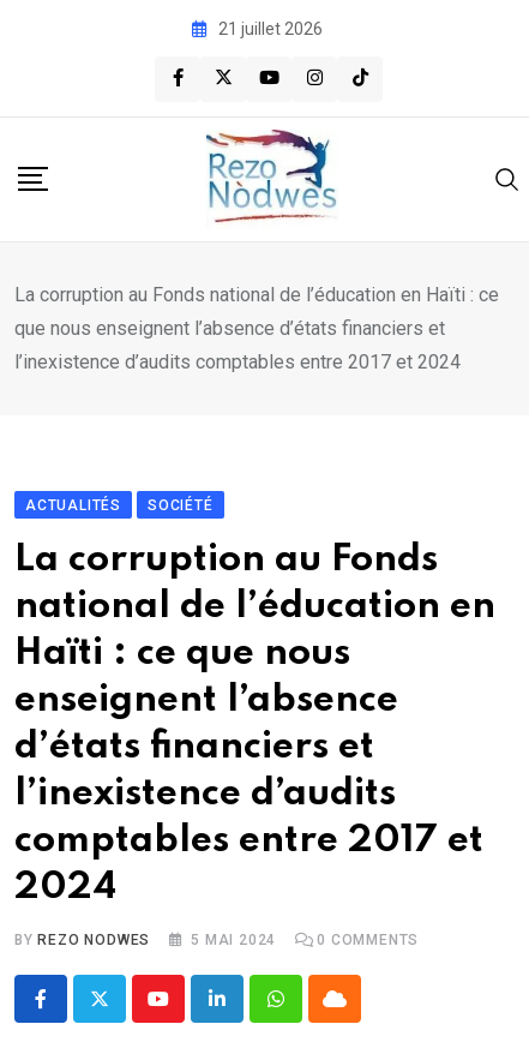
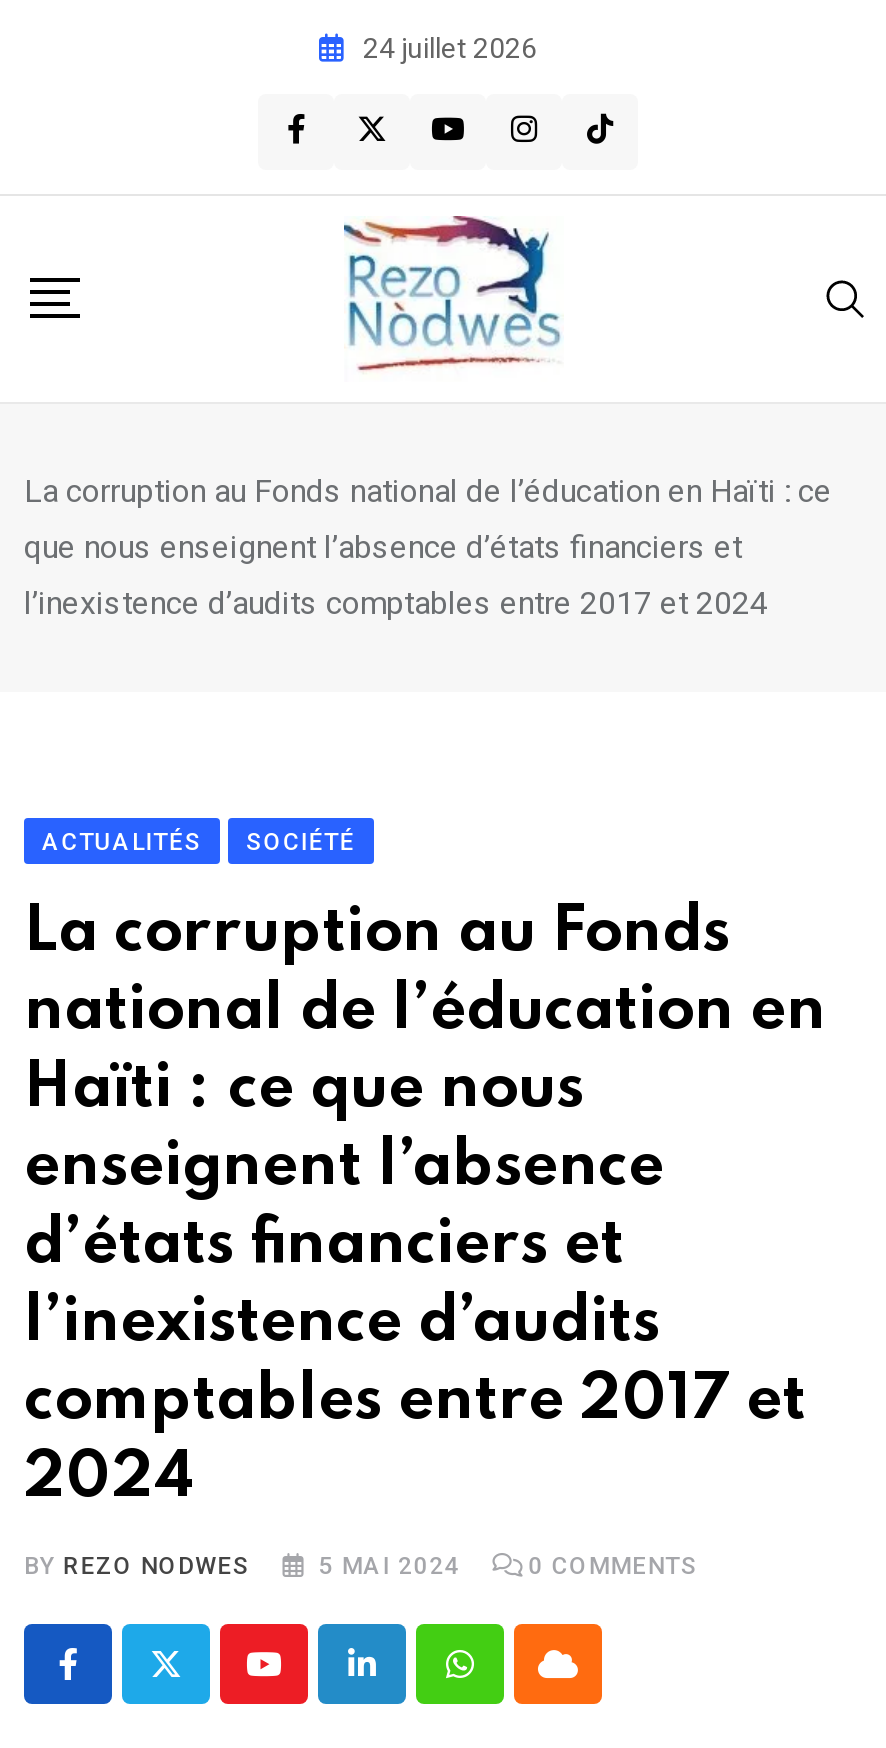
[218,19,322,38] 21 juillet 2026 -> [363,31,537,63] 24 juillet 2026

